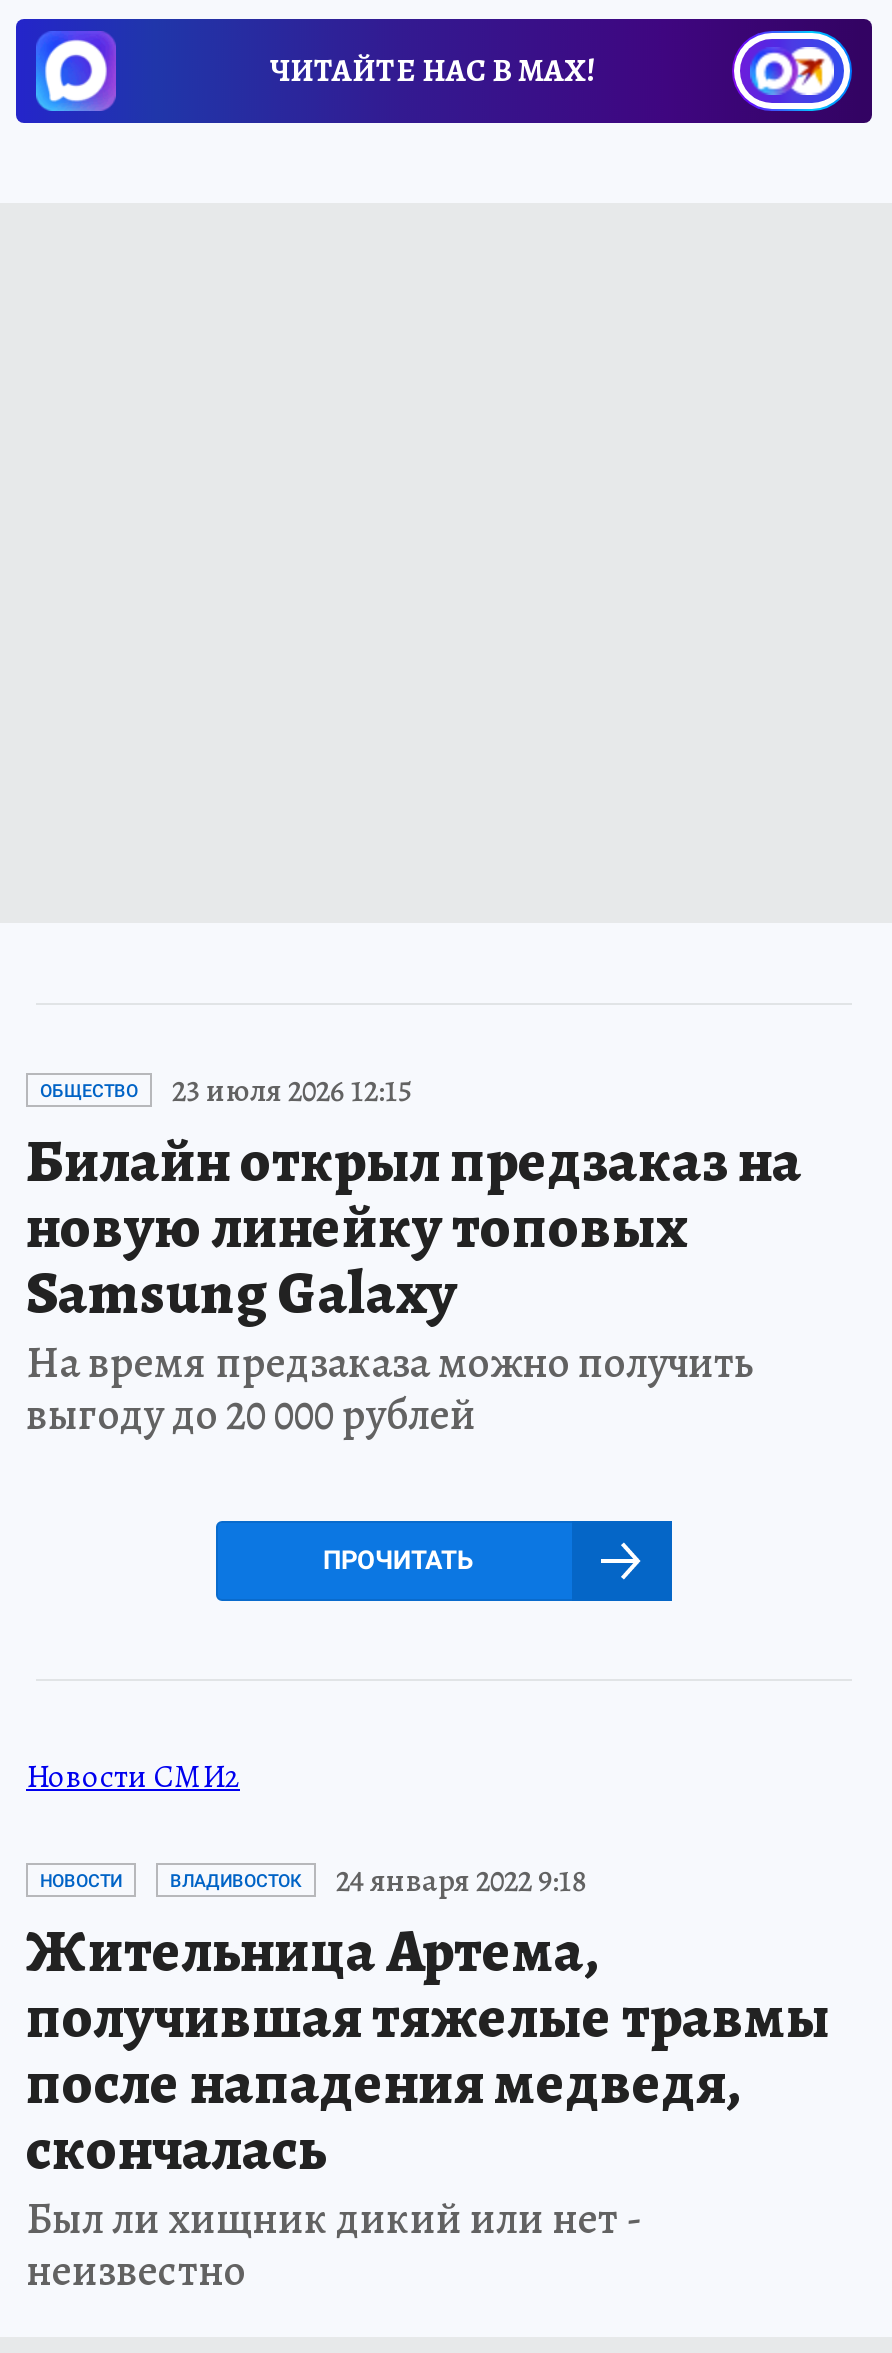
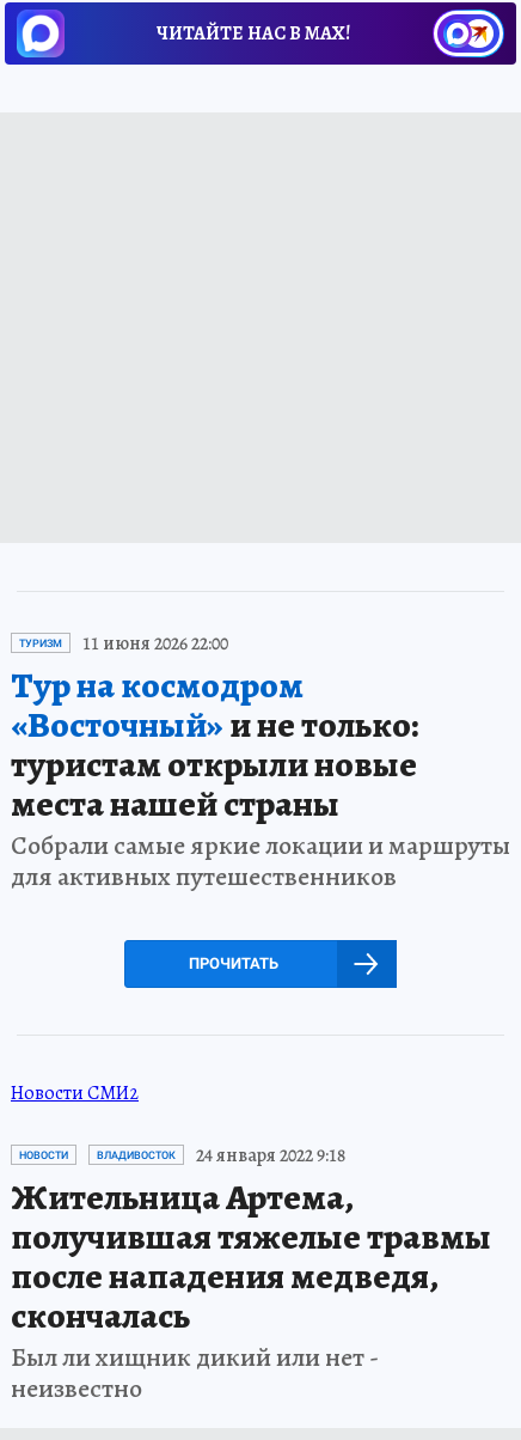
[26,1068,802,1444] ОБЩЕСТВО | 23 июля 2026 12:15 | Билайн открыл предзаказ на | новую линейку топовых | Samsung Galaxy | На время предзаказа можно получить | выгоду до 20 000 рублей -> [11,630,510,894] ТУРИЗМ | 11 июня 2026 22:00 | Тур на космодром | «Восточный»и не только: | туристам открыли новые | места нашей страны | Собрали самые яркие локации и маршруты | для активных путешественников

